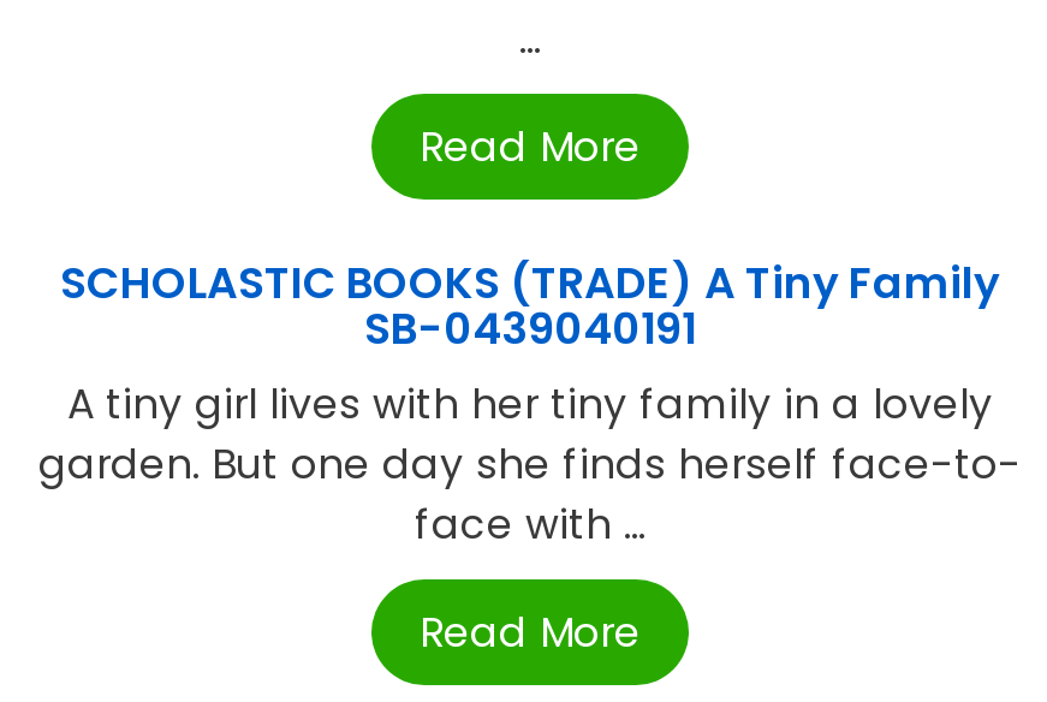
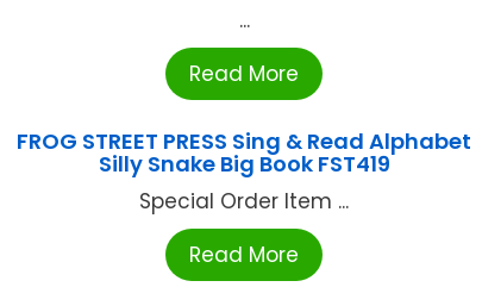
[38,254,1022,554] SCHOLASTIC BOOKS (TRADE) A Tiny Family | SB-0439040191 | A tiny girl lives with her tiny family in a lovely | garden. But one day she finds herself face-to- | face with ... -> [17,127,471,216] FROG STREET PRESS Sing & Read Alphabet | Silly Snake Big Book FST419 | Special Order Item ...

